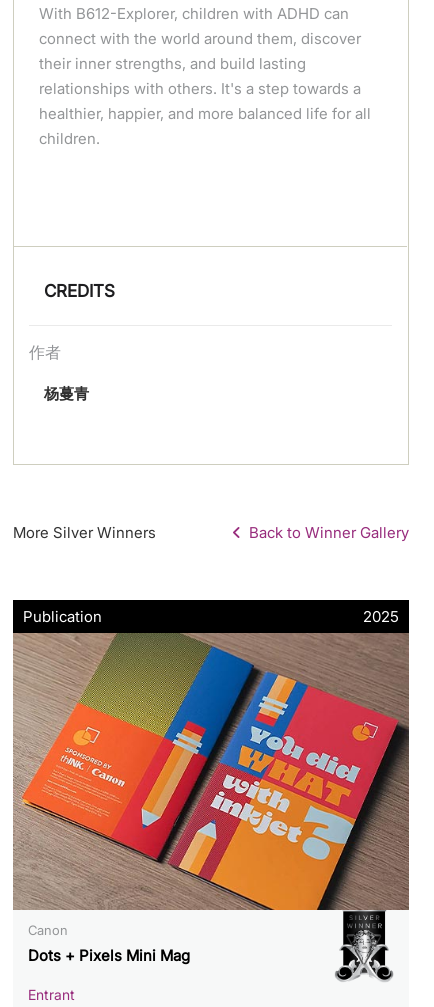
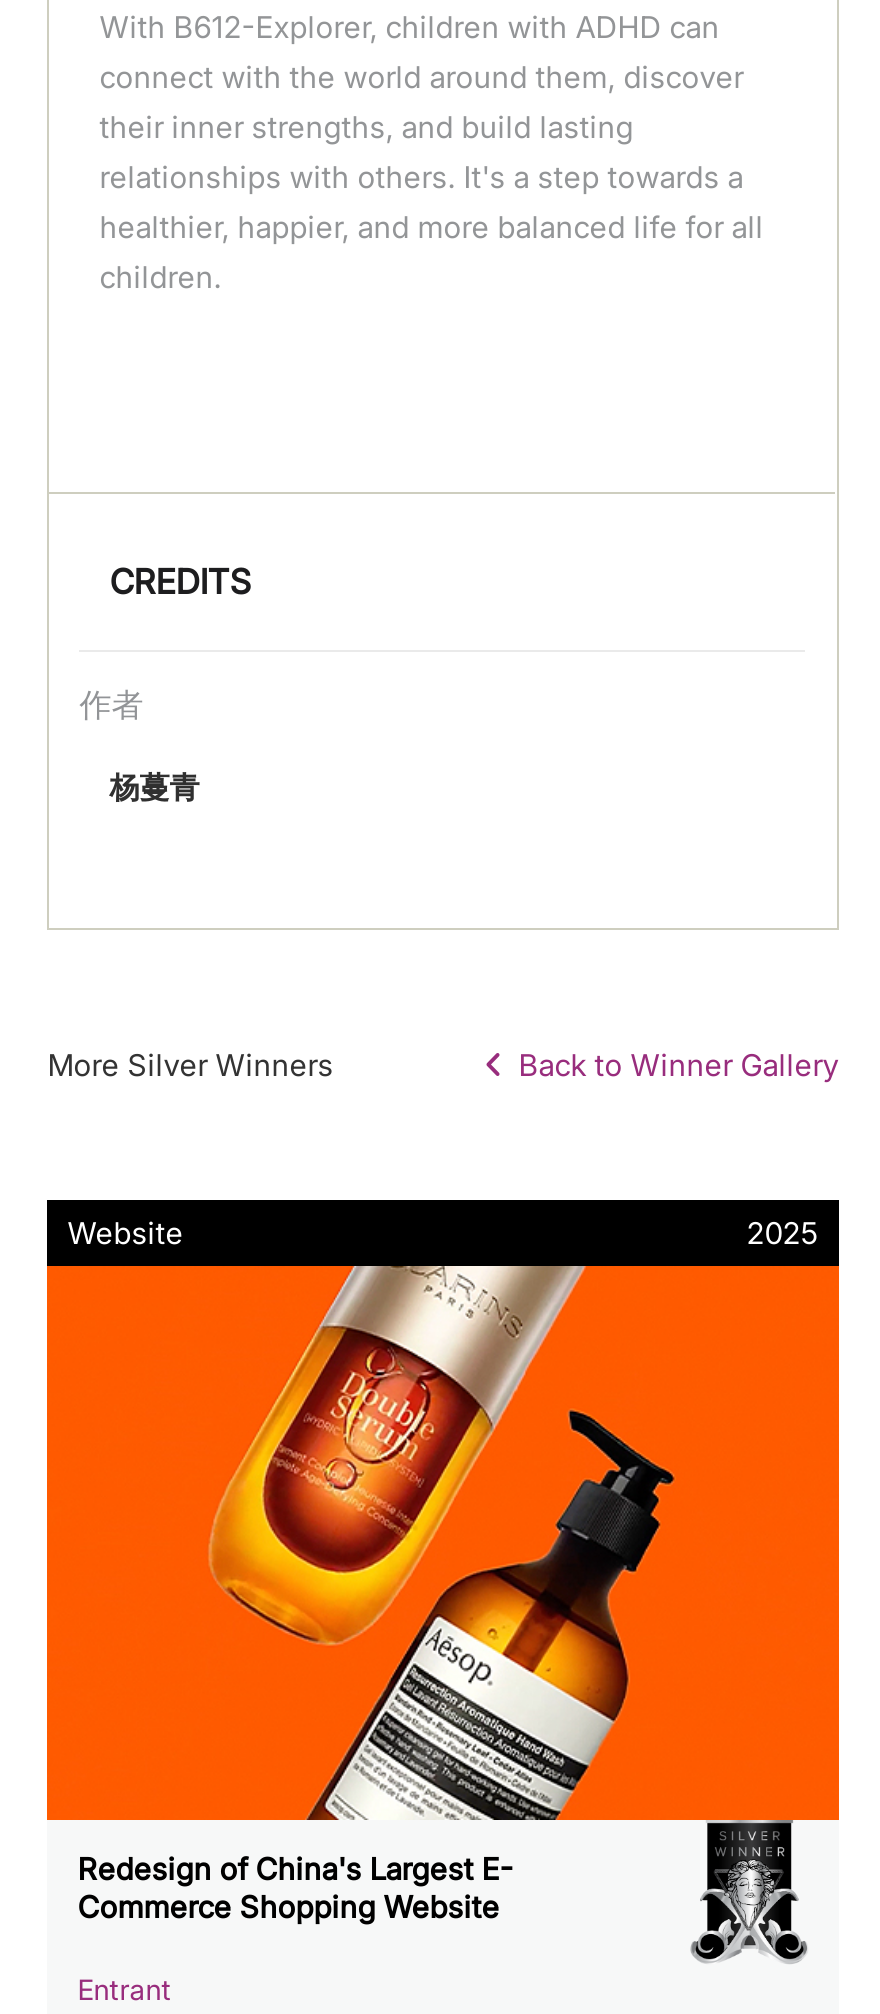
[23,607,102,626] Publication -> [67,1214,183,1252] Website
[12,632,410,965] [image] | Canon | Dots + Pixels Mini Mag -> [45,1264,841,1926] [image] | Redesign of China's Largest E- | Commerce Shopping Website

